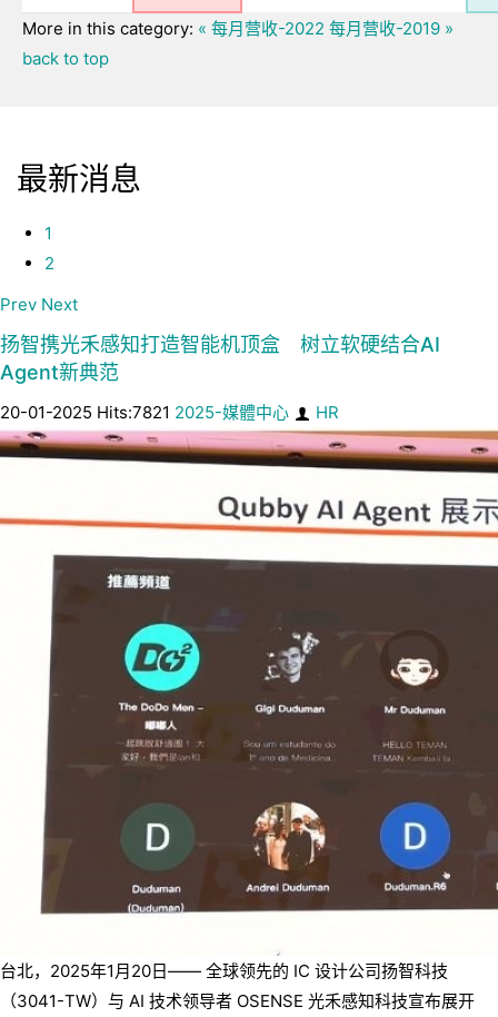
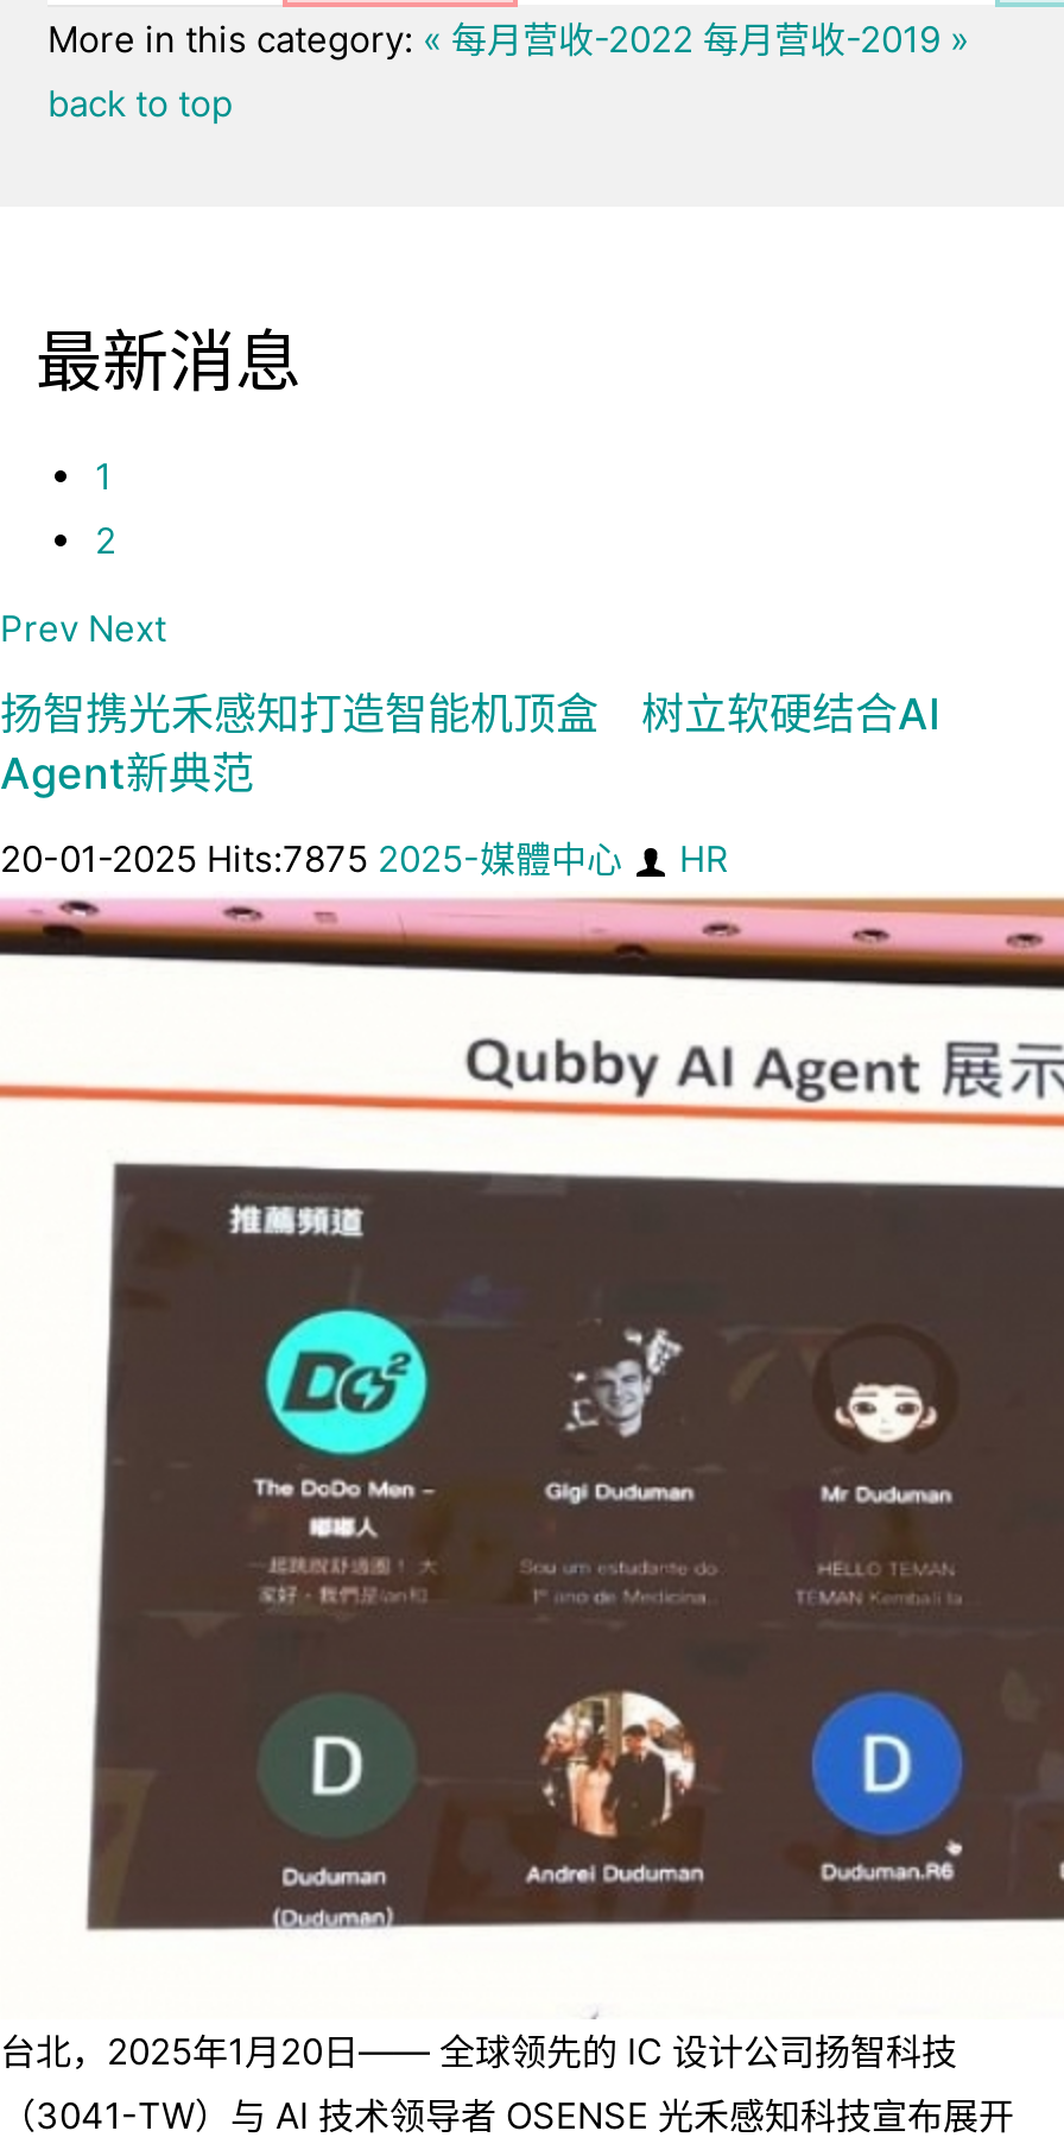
[0,402,289,423] 20-01-2025 Hits:7821 2025-媒體中心 -> [0,836,622,881] 20-01-2025 Hits:7875 2025-媒體中心

